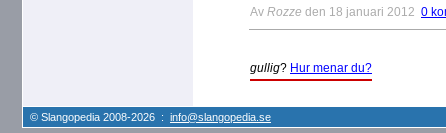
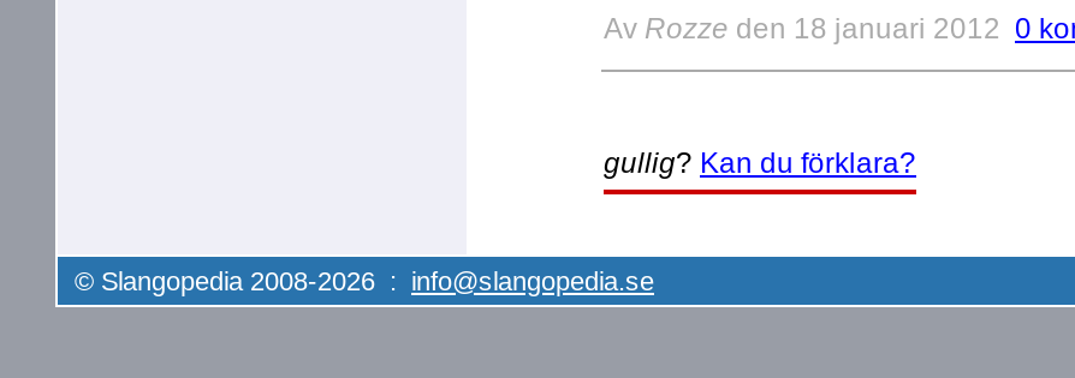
[250,61,372,75] gullig? Hur menar du? -> [604,146,916,180] gullig? Kan du förklara?

